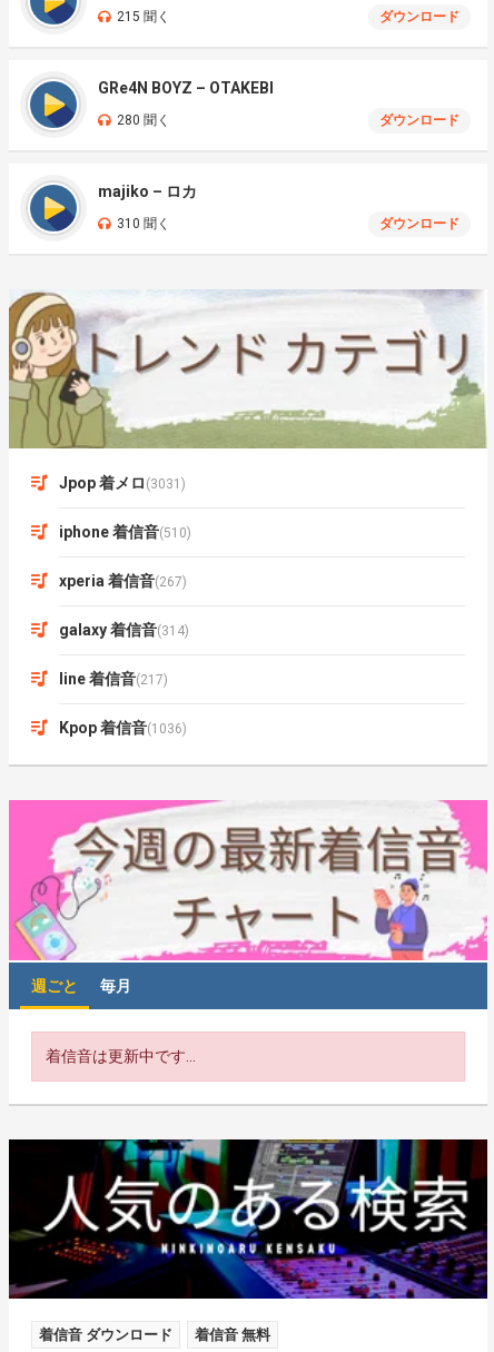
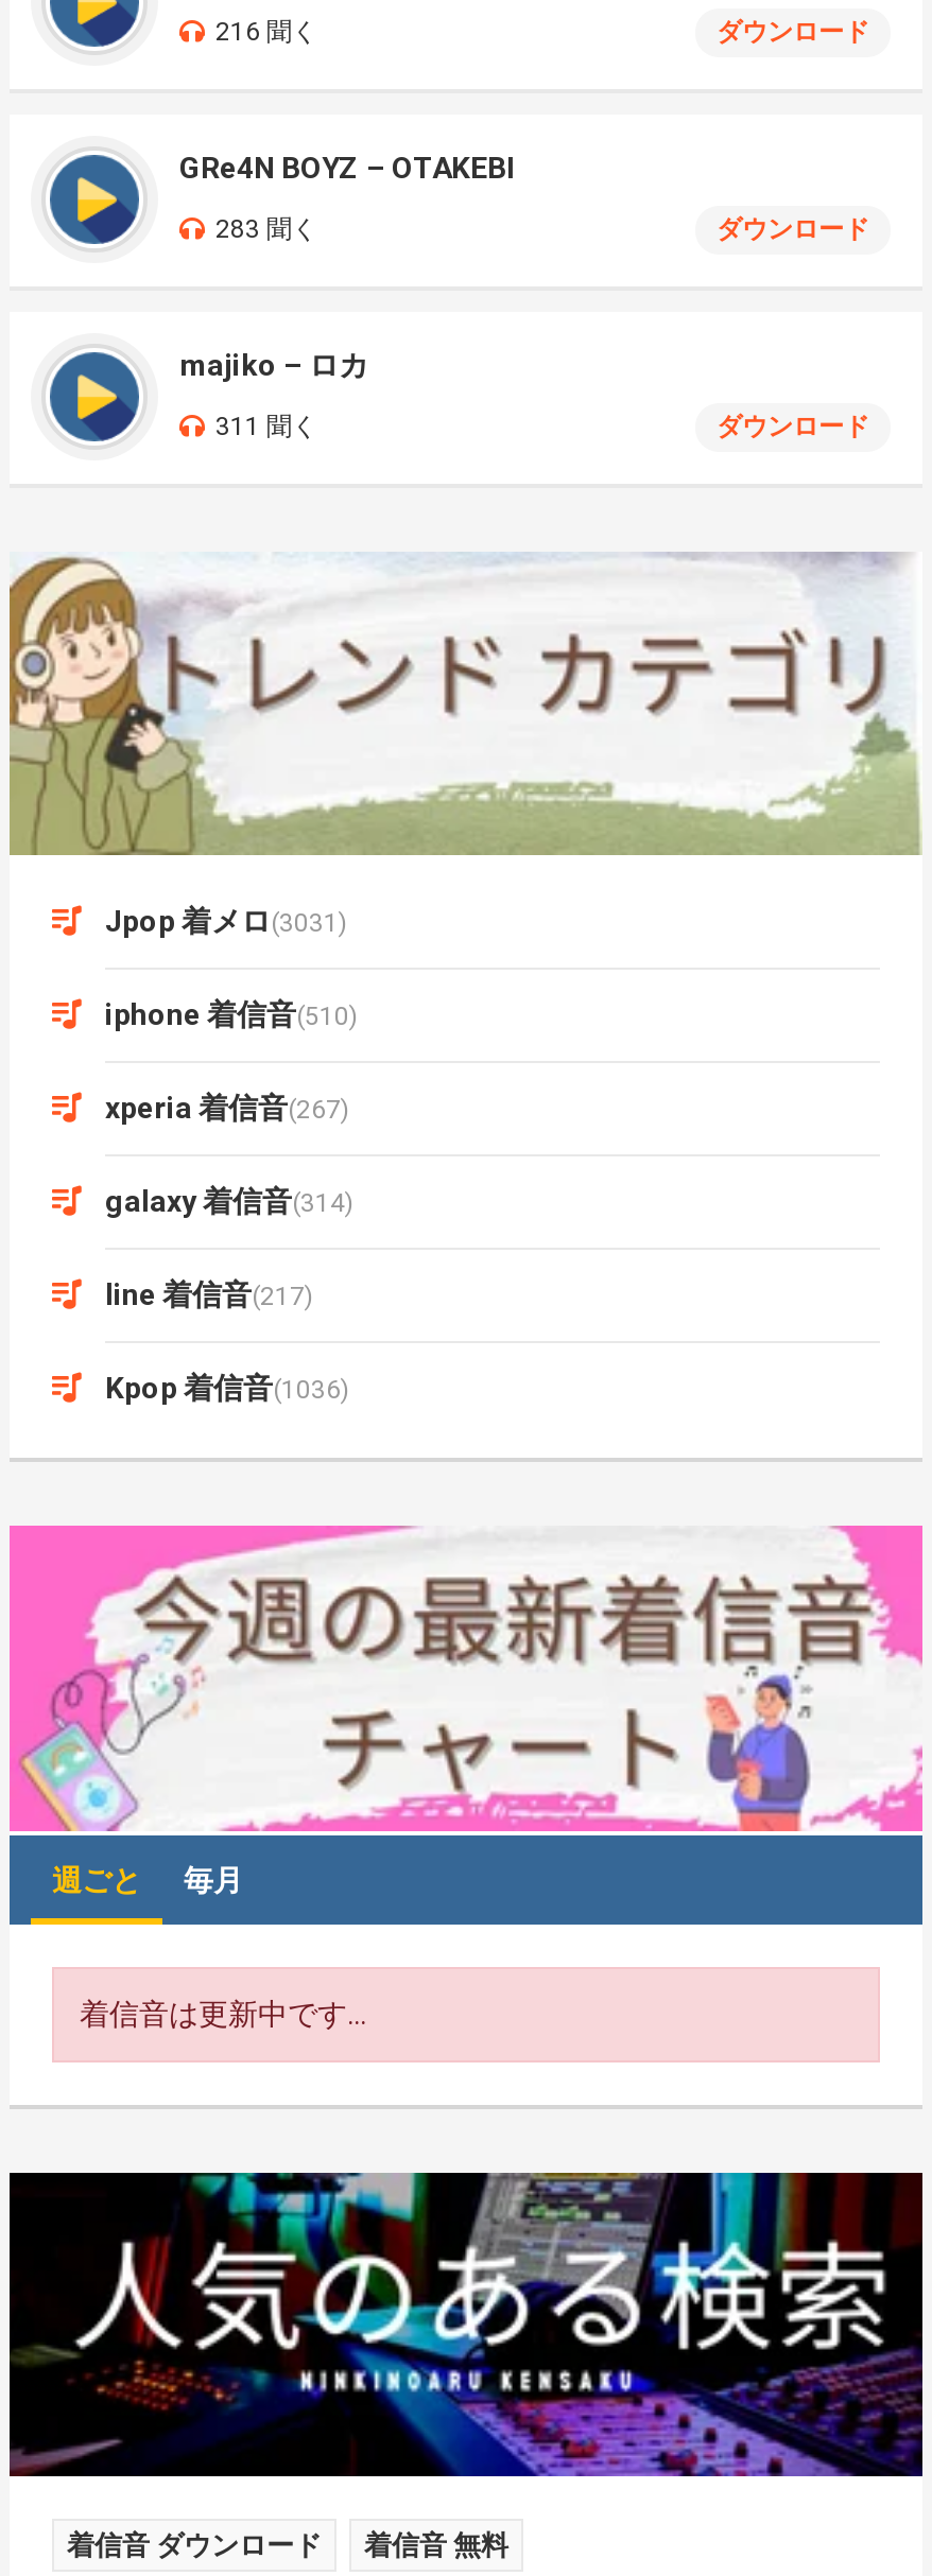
[117,9,170,24] 215 聞く -> [215,17,317,47] 216 聞く
[117,112,170,128] 280 聞く -> [215,214,317,244] 283 聞く
[117,216,170,231] 310 聞く -> [215,412,317,441] 311 聞く

